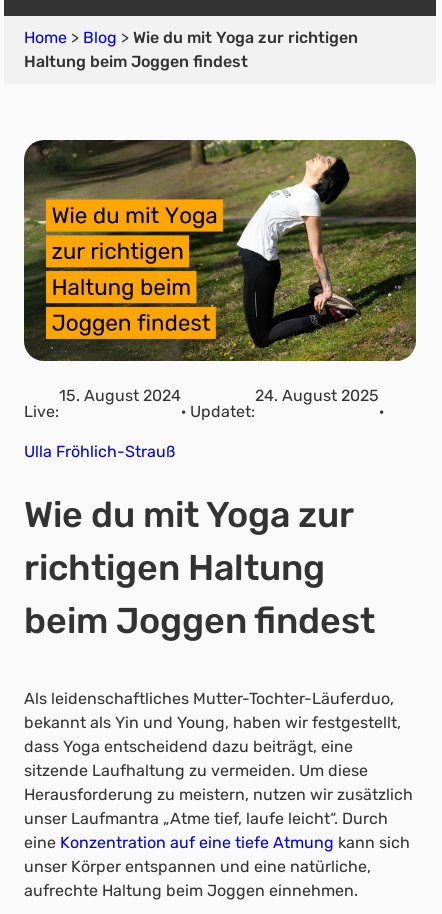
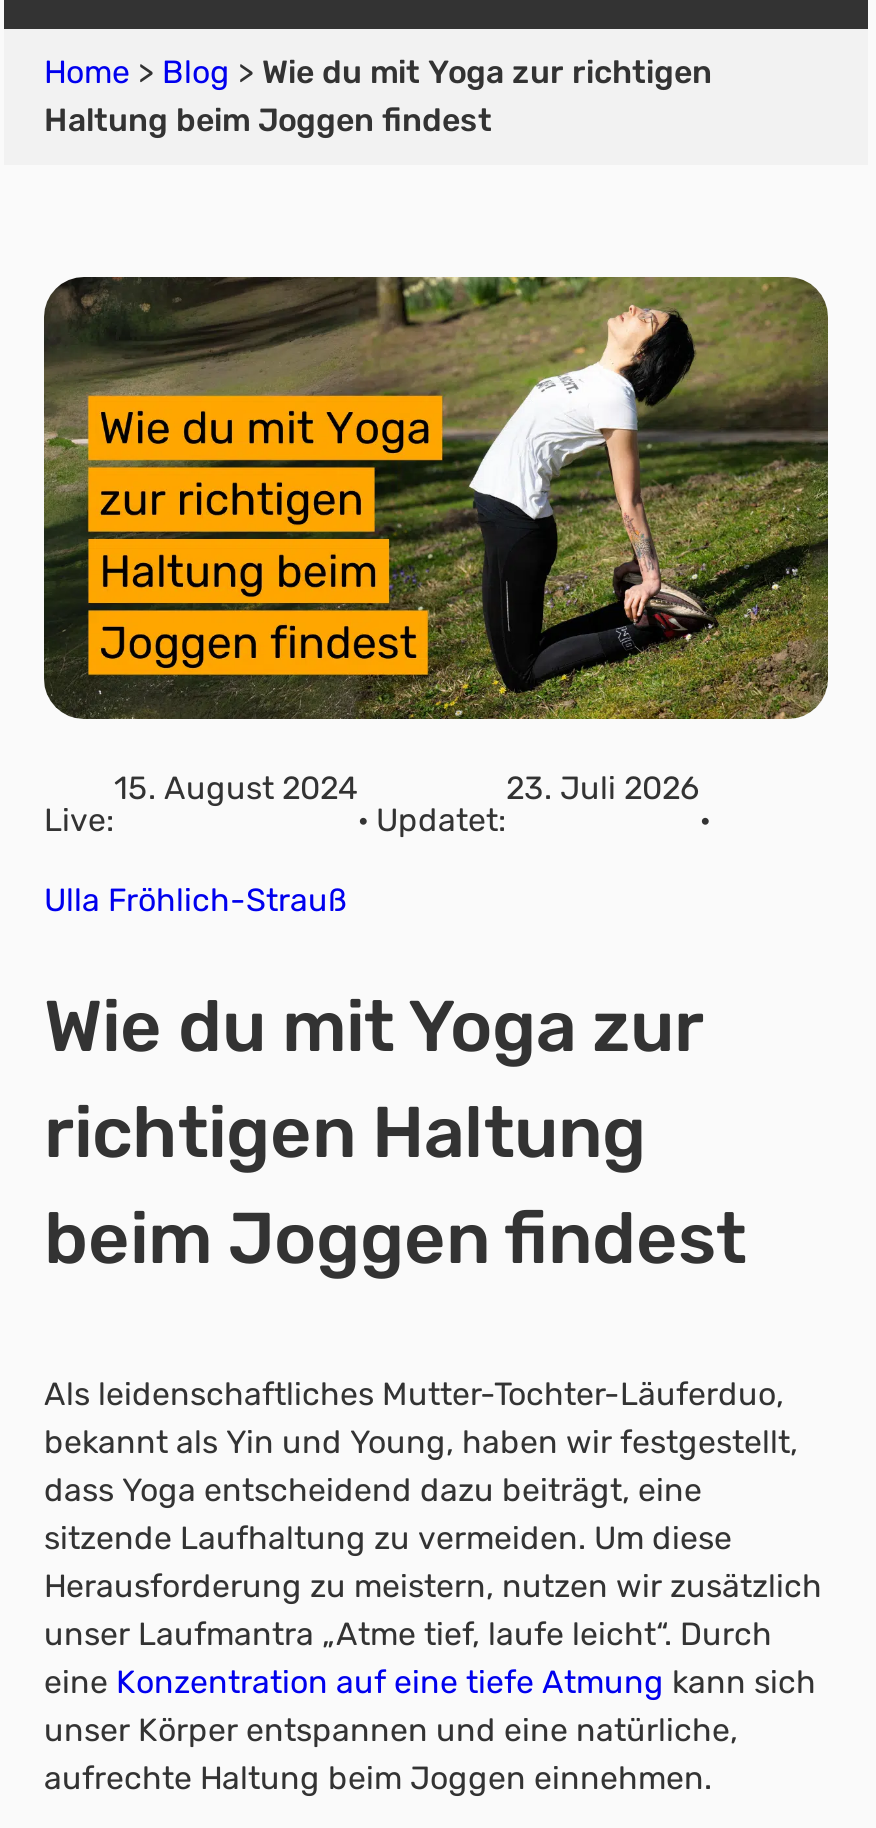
[255,385,379,404] 24. August 2025 -> [506,768,700,806] 23. Juli 2026

